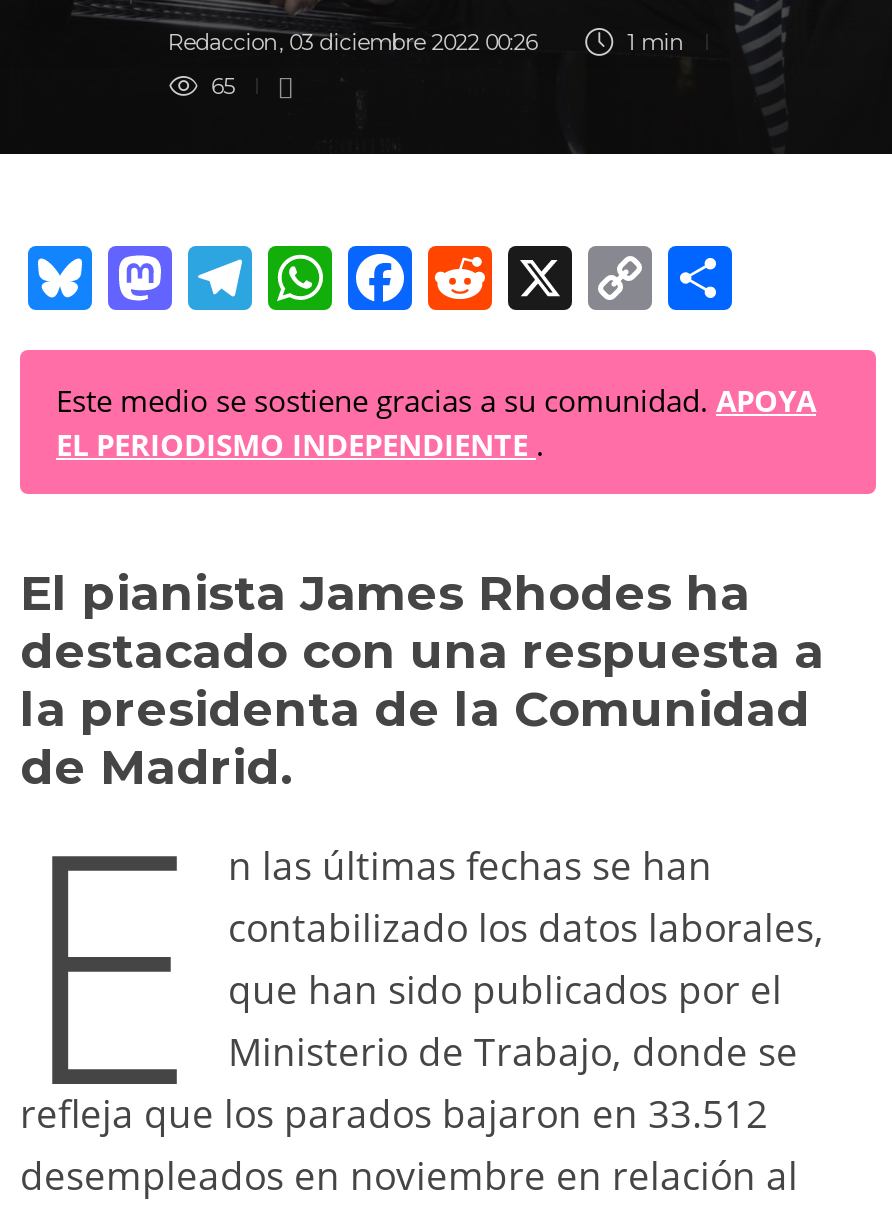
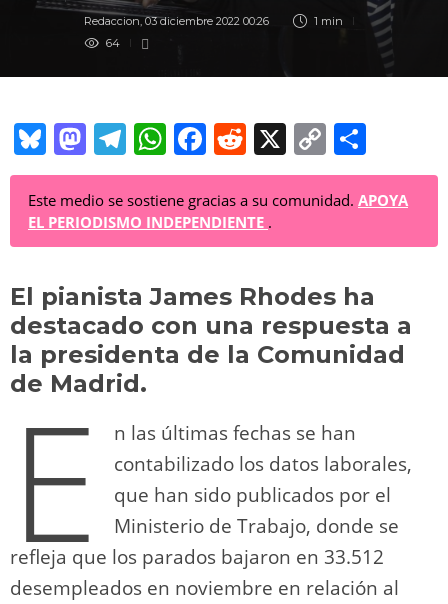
[205,72,235,100] 65 -> [103,36,120,50] 64

